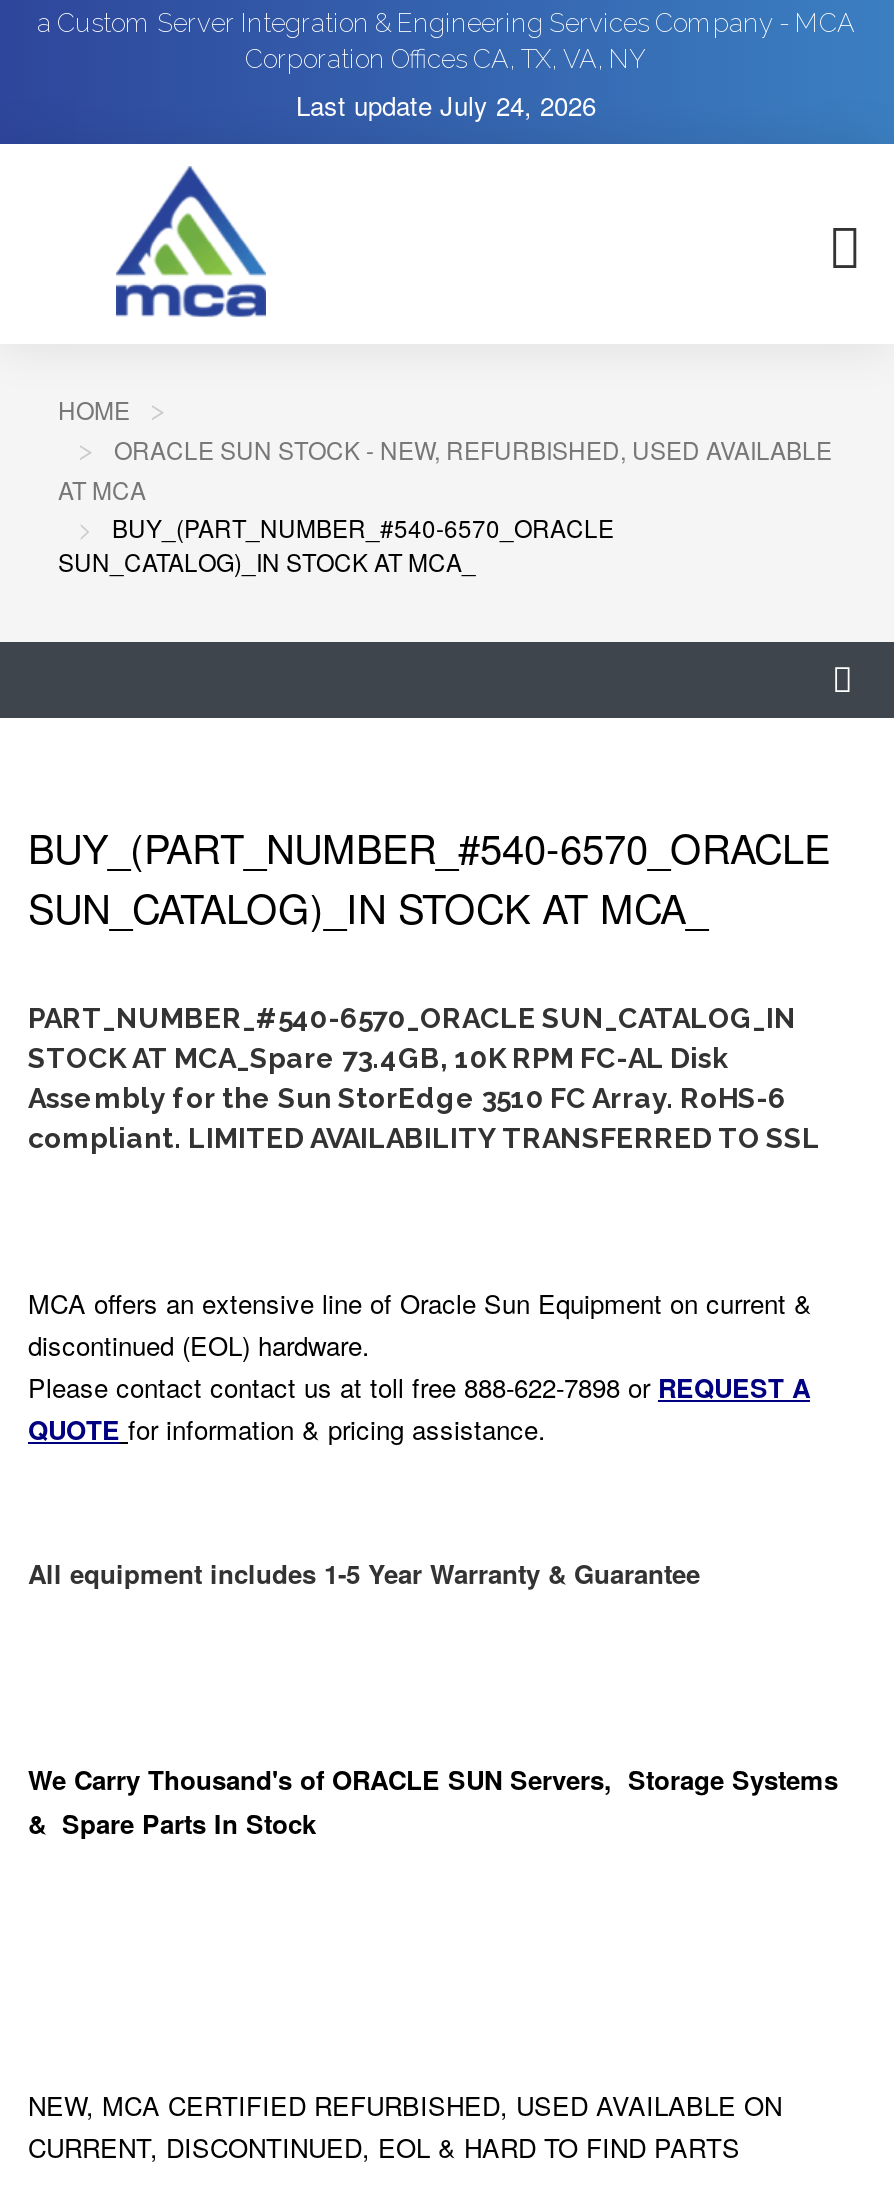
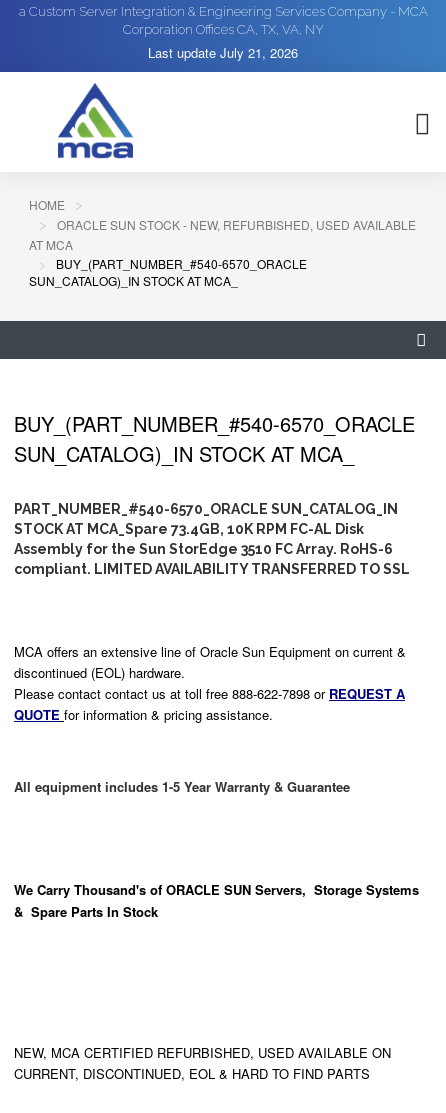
[296,86,596,124] Last update July 24, 2026 -> [148,43,298,62] Last update July 21, 2026

